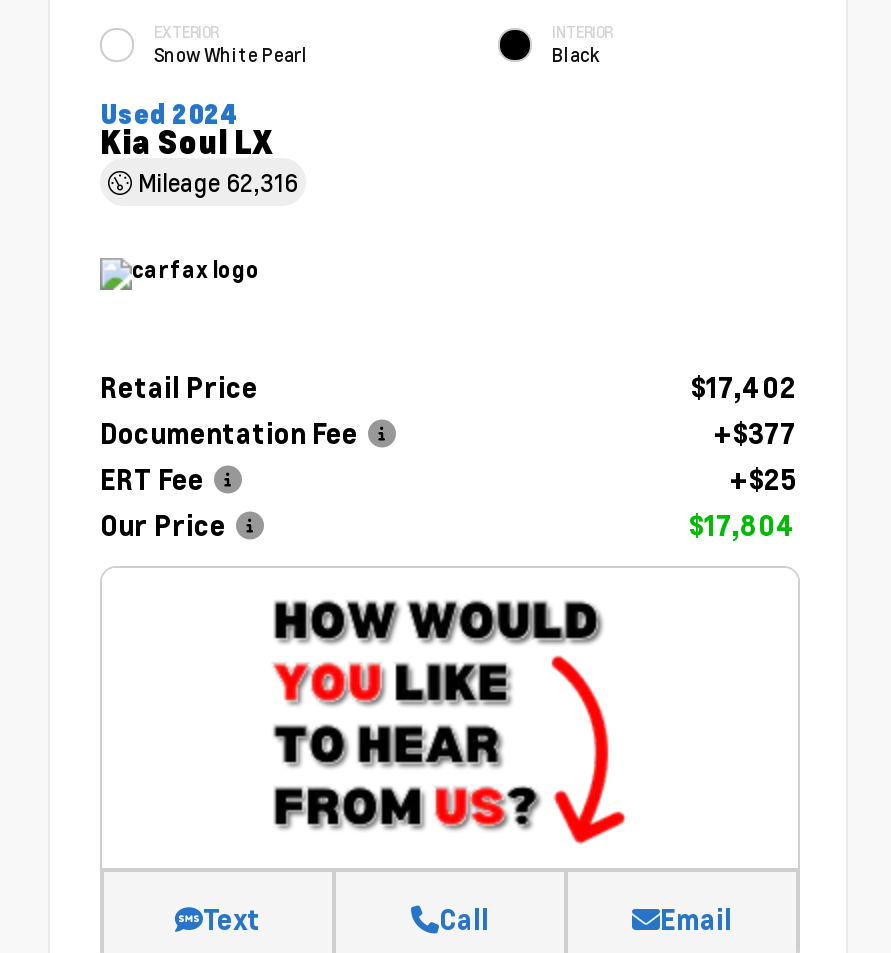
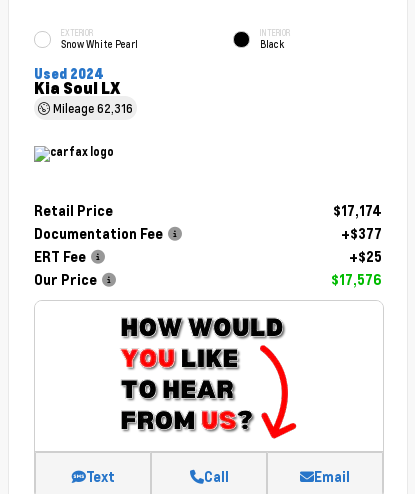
[690,368,796,402] $17,402 -> [333,201,382,218] $17,174
[688,506,796,540] $17,804 -> [331,270,382,287] $17,576

